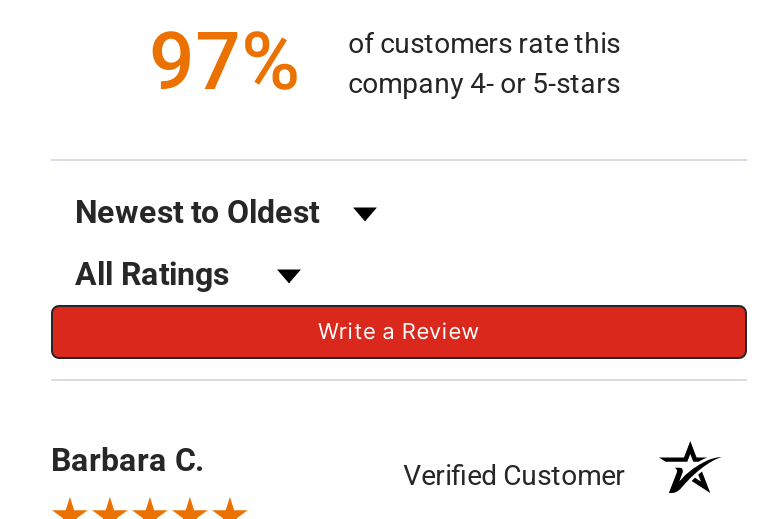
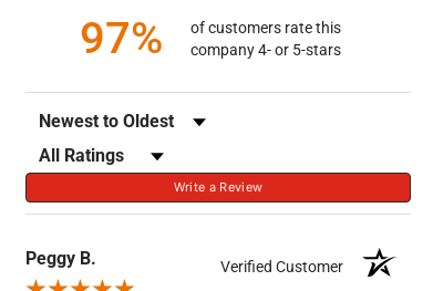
[51,441,205,479] Barbara C. -> [25,248,96,269] Peggy B.

